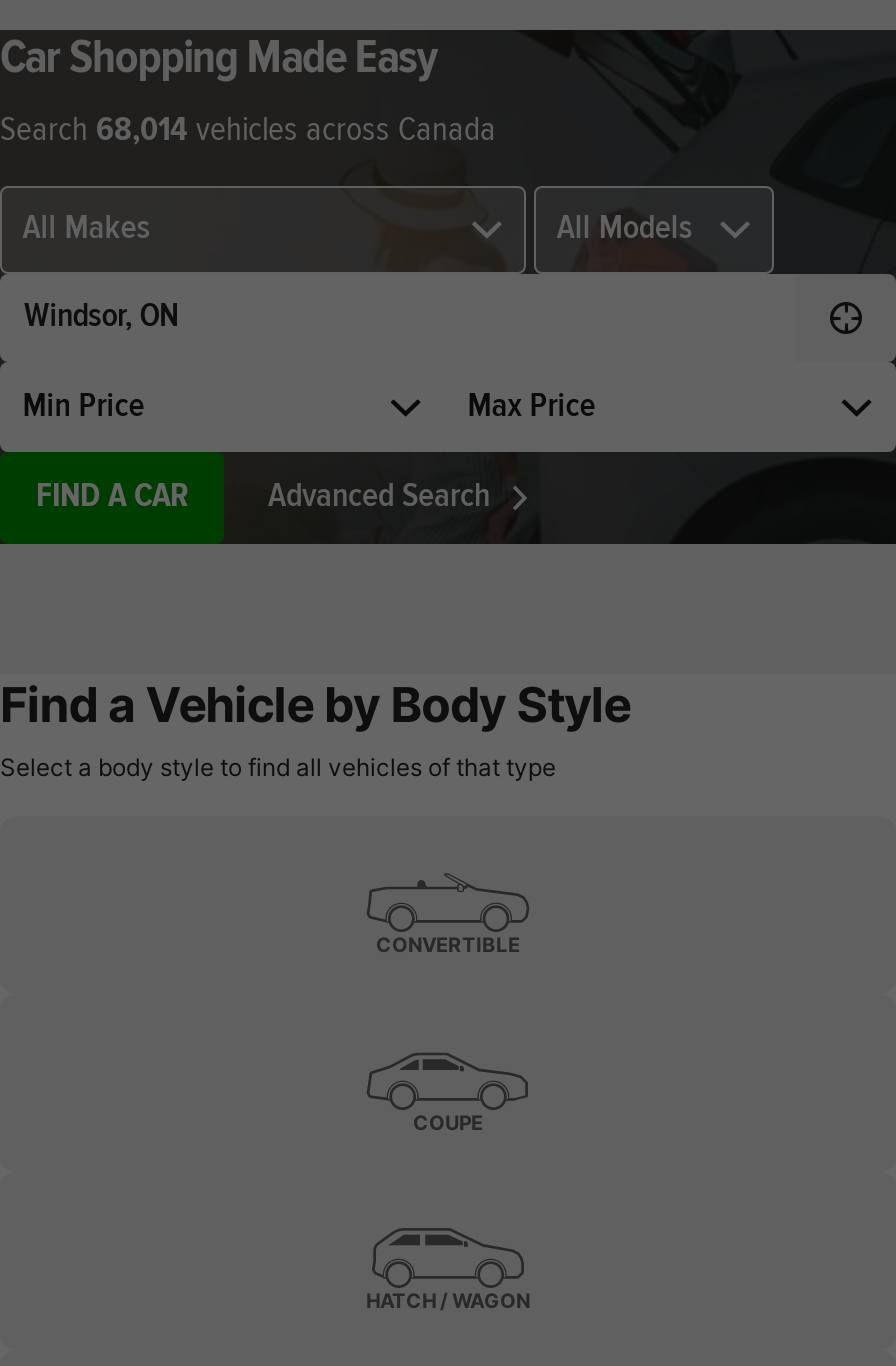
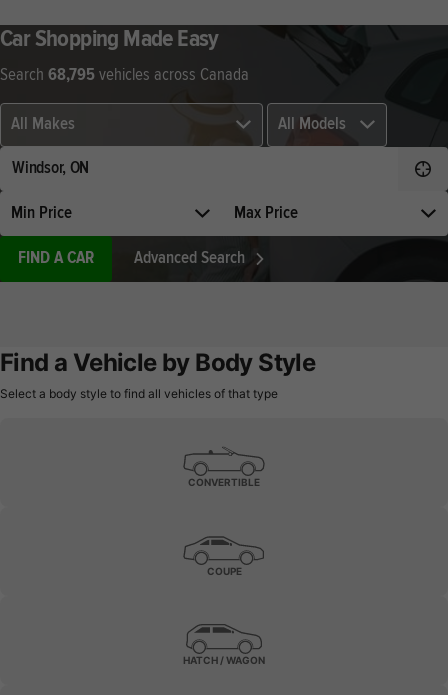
[0,110,496,152] Search 68,014 vehicles across Canada -> [0,65,249,86] Search 68,795 vehicles across Canada

